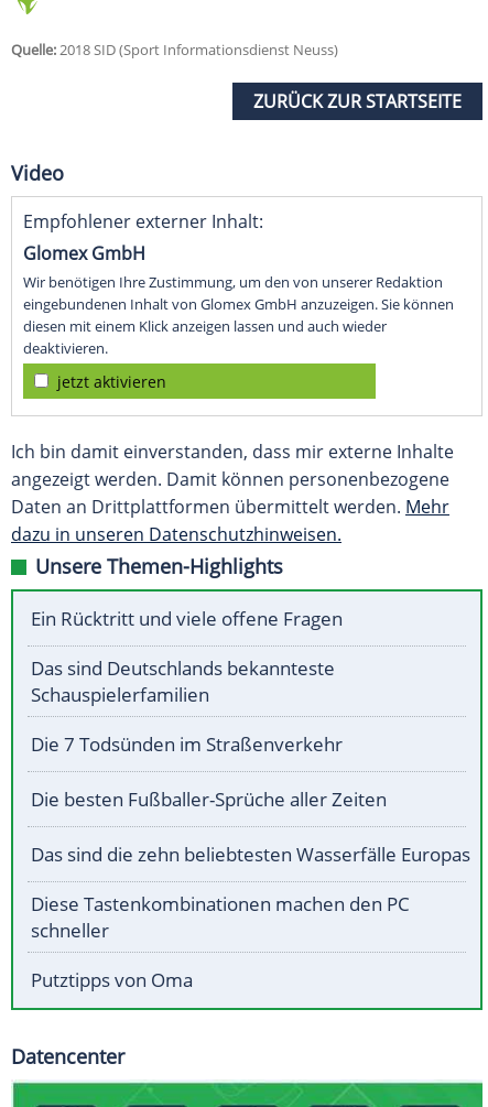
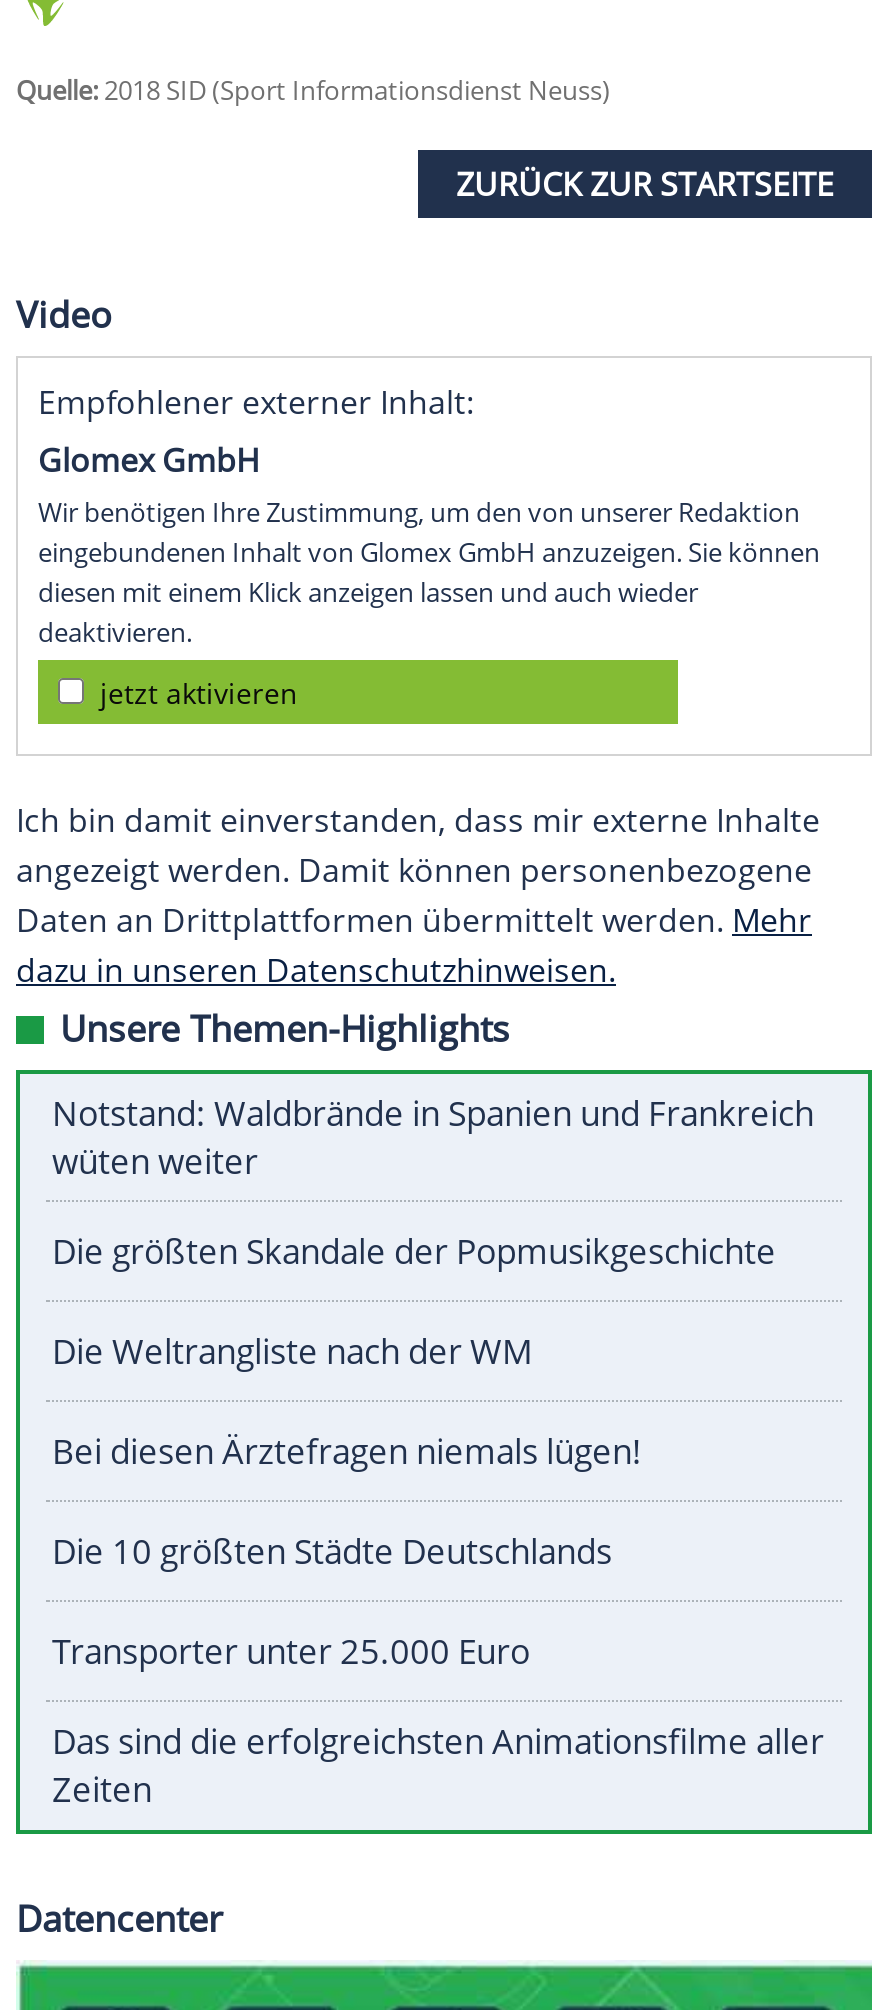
[31,606,343,631] Ein Rücktritt und viele offene Fragen -> [52,1091,814,1185] Notstand: Waldbrände in Spanien und Frankreich | wüten weiter
[31,656,335,707] Das sind Deutschlands bekannteste | Schauspielerfamilien -> [52,1229,776,1275] Die größten Skandale der Popmusikgeschichte
[31,732,343,757] Die 7 Todsünden im Straßenverkehr -> [52,1329,532,1375] Die Weltrangliste nach der WM
[31,787,387,812] Die besten Fußballer-Sprüche aller Zeiten -> [52,1429,642,1475] Bei diesen Ärztefragen niemals lügen!
[31,842,470,867] Das sind die zehn beliebtesten Wasserfälle Europas -> [52,1529,612,1575] Die 10 größten Städte Deutschlands
[31,891,410,943] Diese Tastenkombinationen machen den PC | schneller -> [52,1629,530,1675] Transporter unter 25.000 Euro
[31,967,193,993] Putztipps von Oma -> [52,1719,824,1813] Das sind die erfolgreichsten Animationsfilme aller | Zeiten

